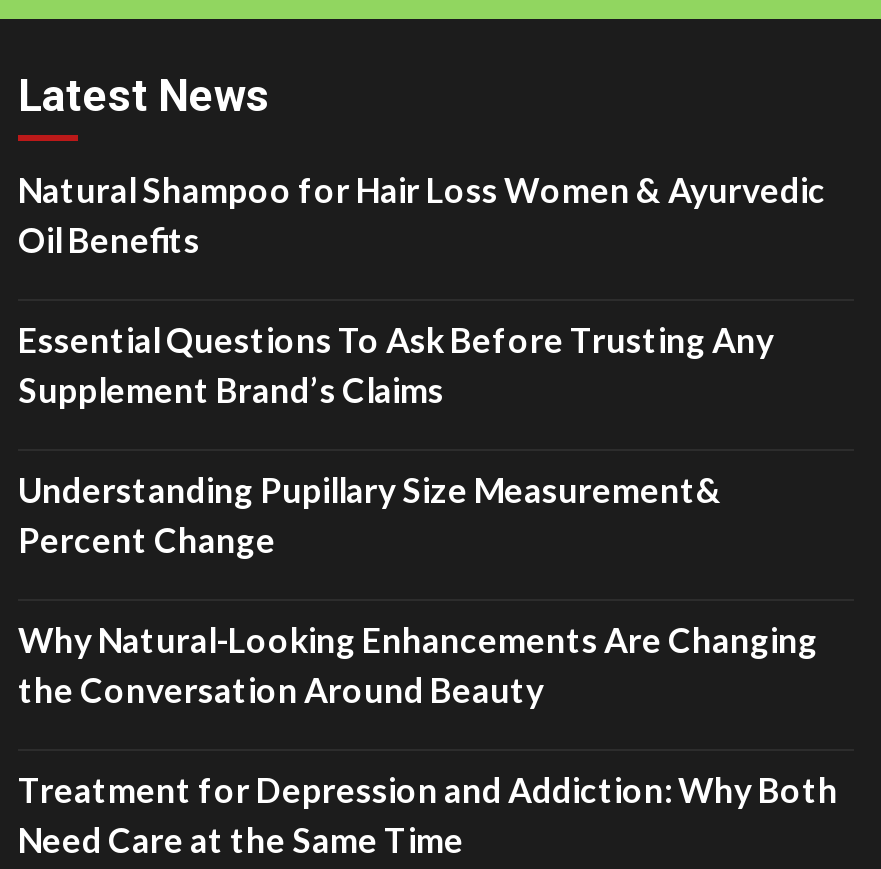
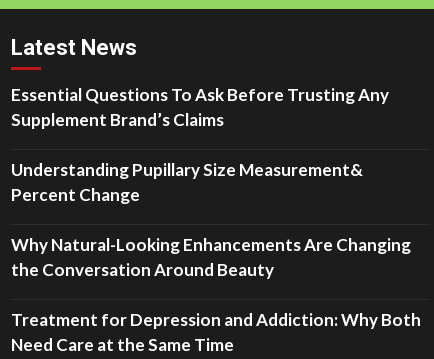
[18,169,826,261] Natural Shampoo for Hair Loss Women & Ayurvedic | Oil Benefits -> none

